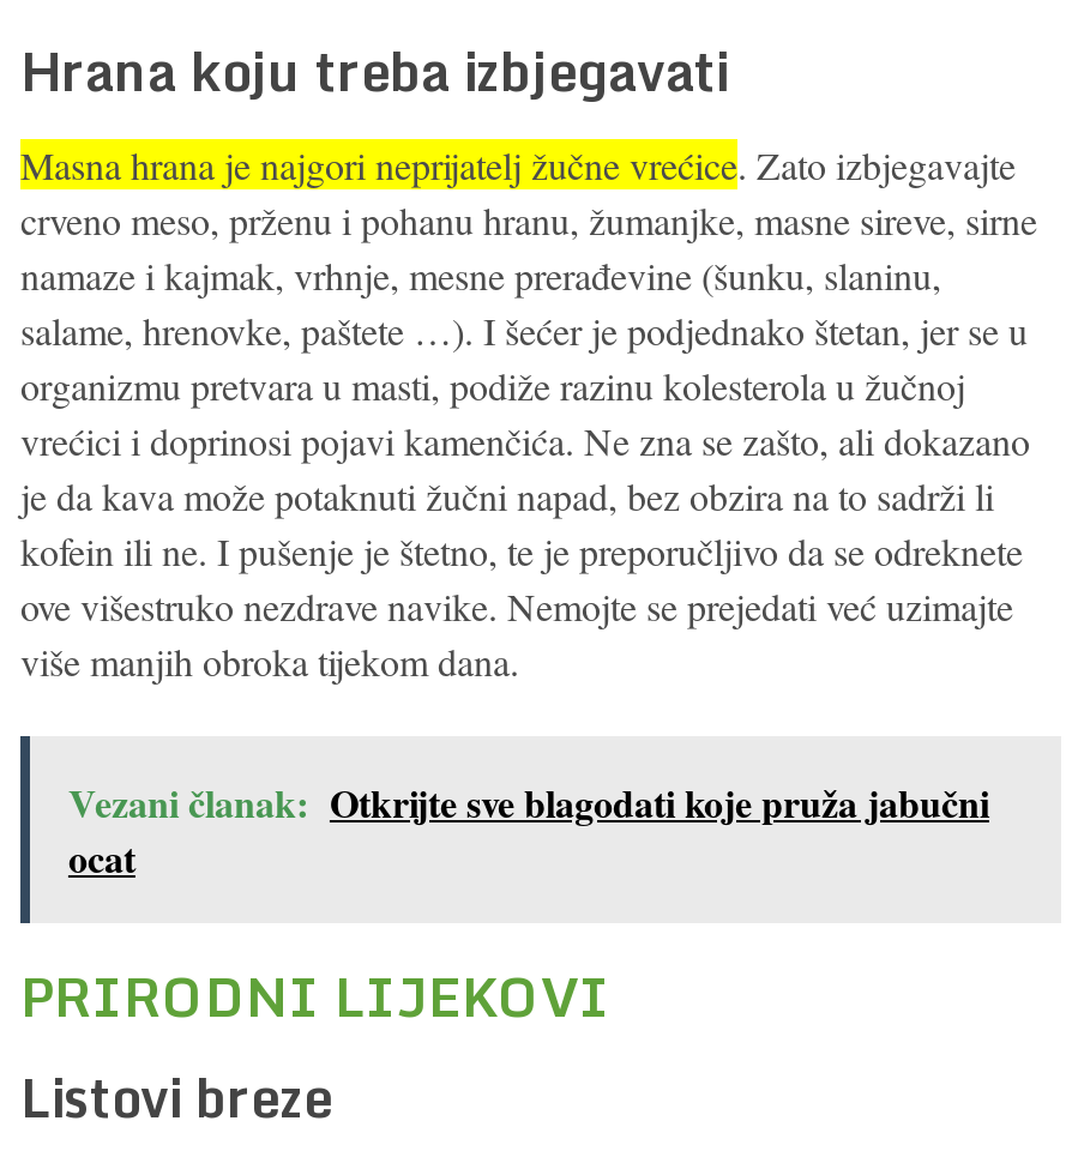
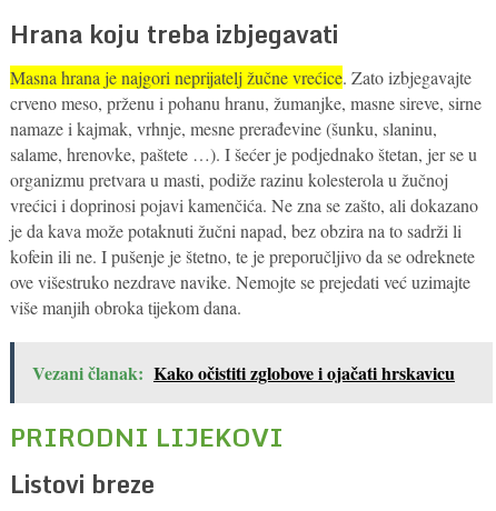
[68,774,989,885] Vezani članak: Otkrijte sve blagodati koje pruža jabučni | ocat -> [32,360,455,385] Vezani članak: Kako očistiti zglobove i ojačati hrskavicu

